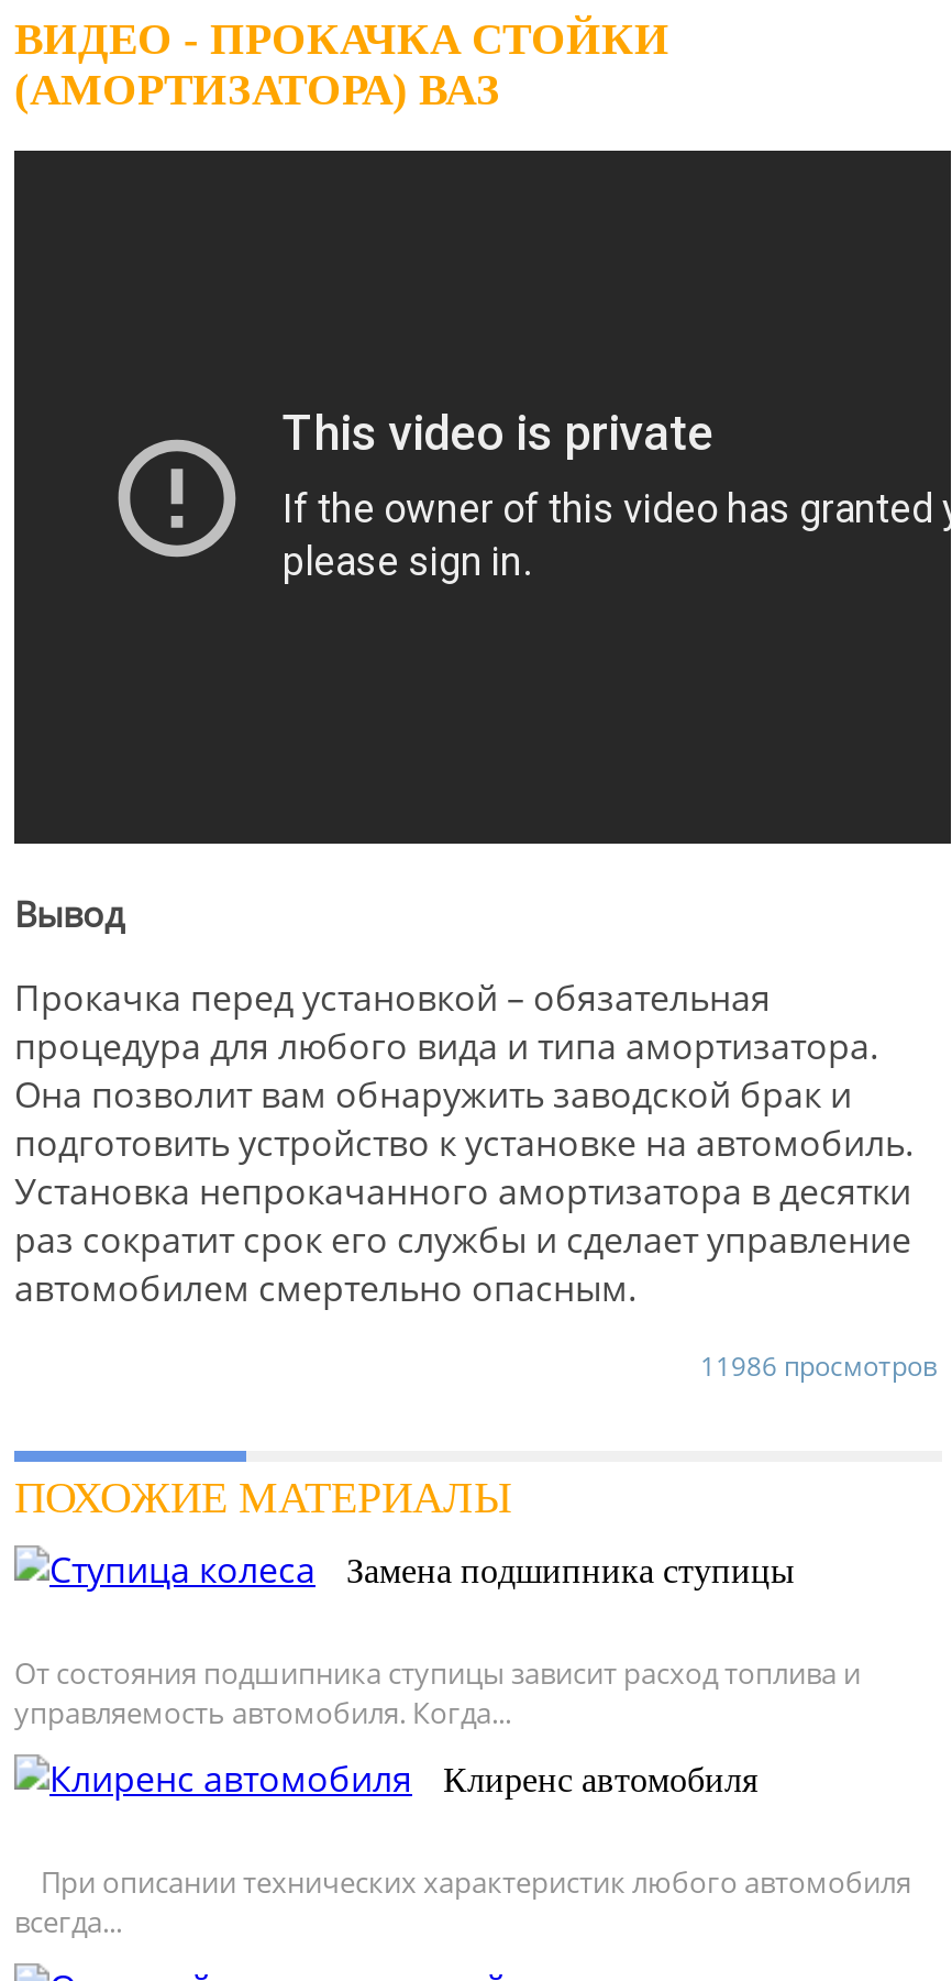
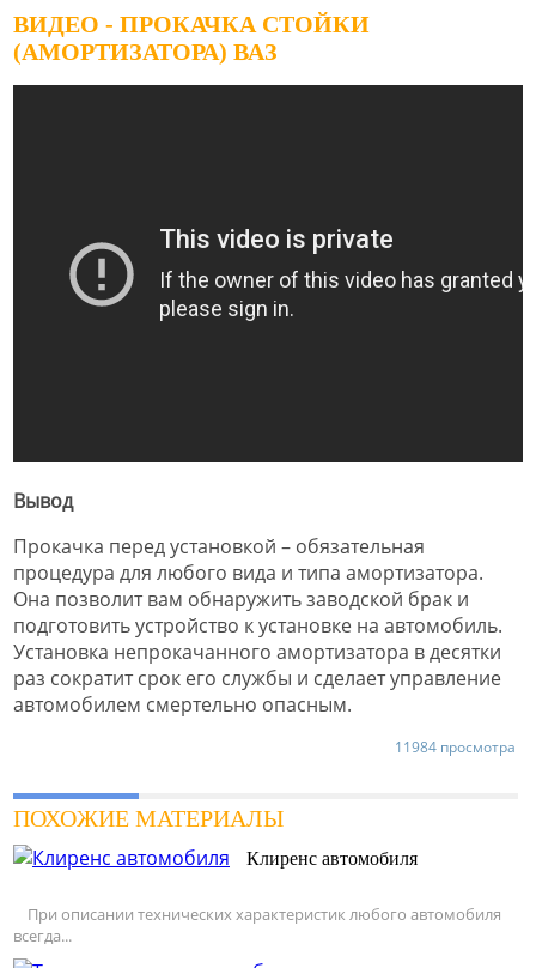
[700,1347,938,1384] 11986 просмотров -> [395,736,516,757] 11984 просмотра
[14,1551,861,1732] Замена подшипника ступицы | От состояния подшипника ступицы зависит расход топлива и | управляемость автомобиля. Когда... -> none

